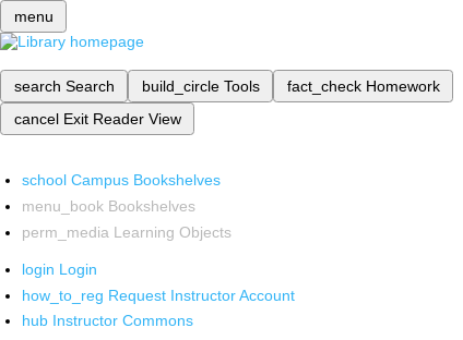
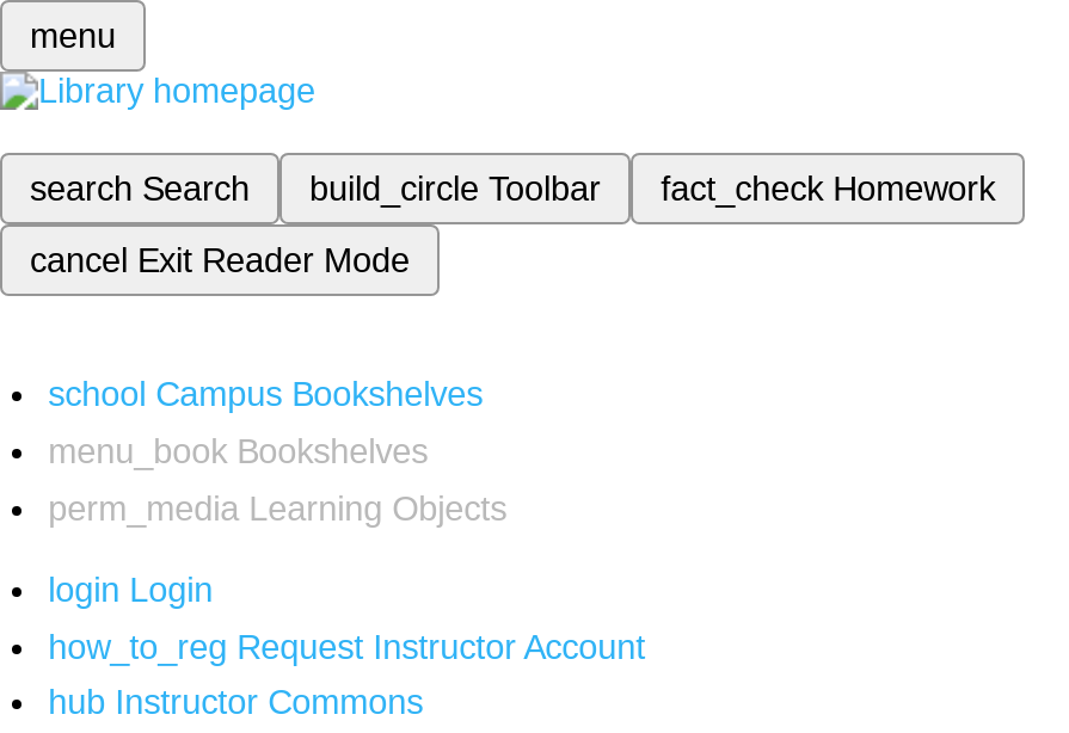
[141,77,259,95] build_circle Tools -> [309,170,601,208] build_circle Toolbar
[14,110,181,127] cancel Exit Reader View -> [30,241,410,279] cancel Exit Reader Mode

